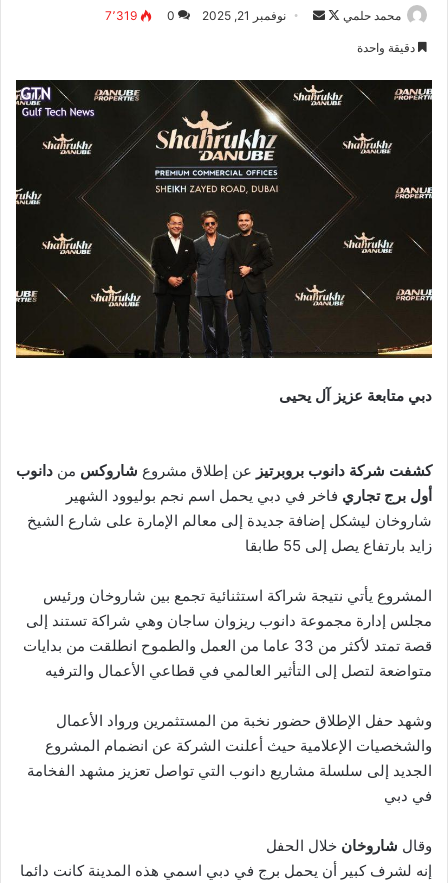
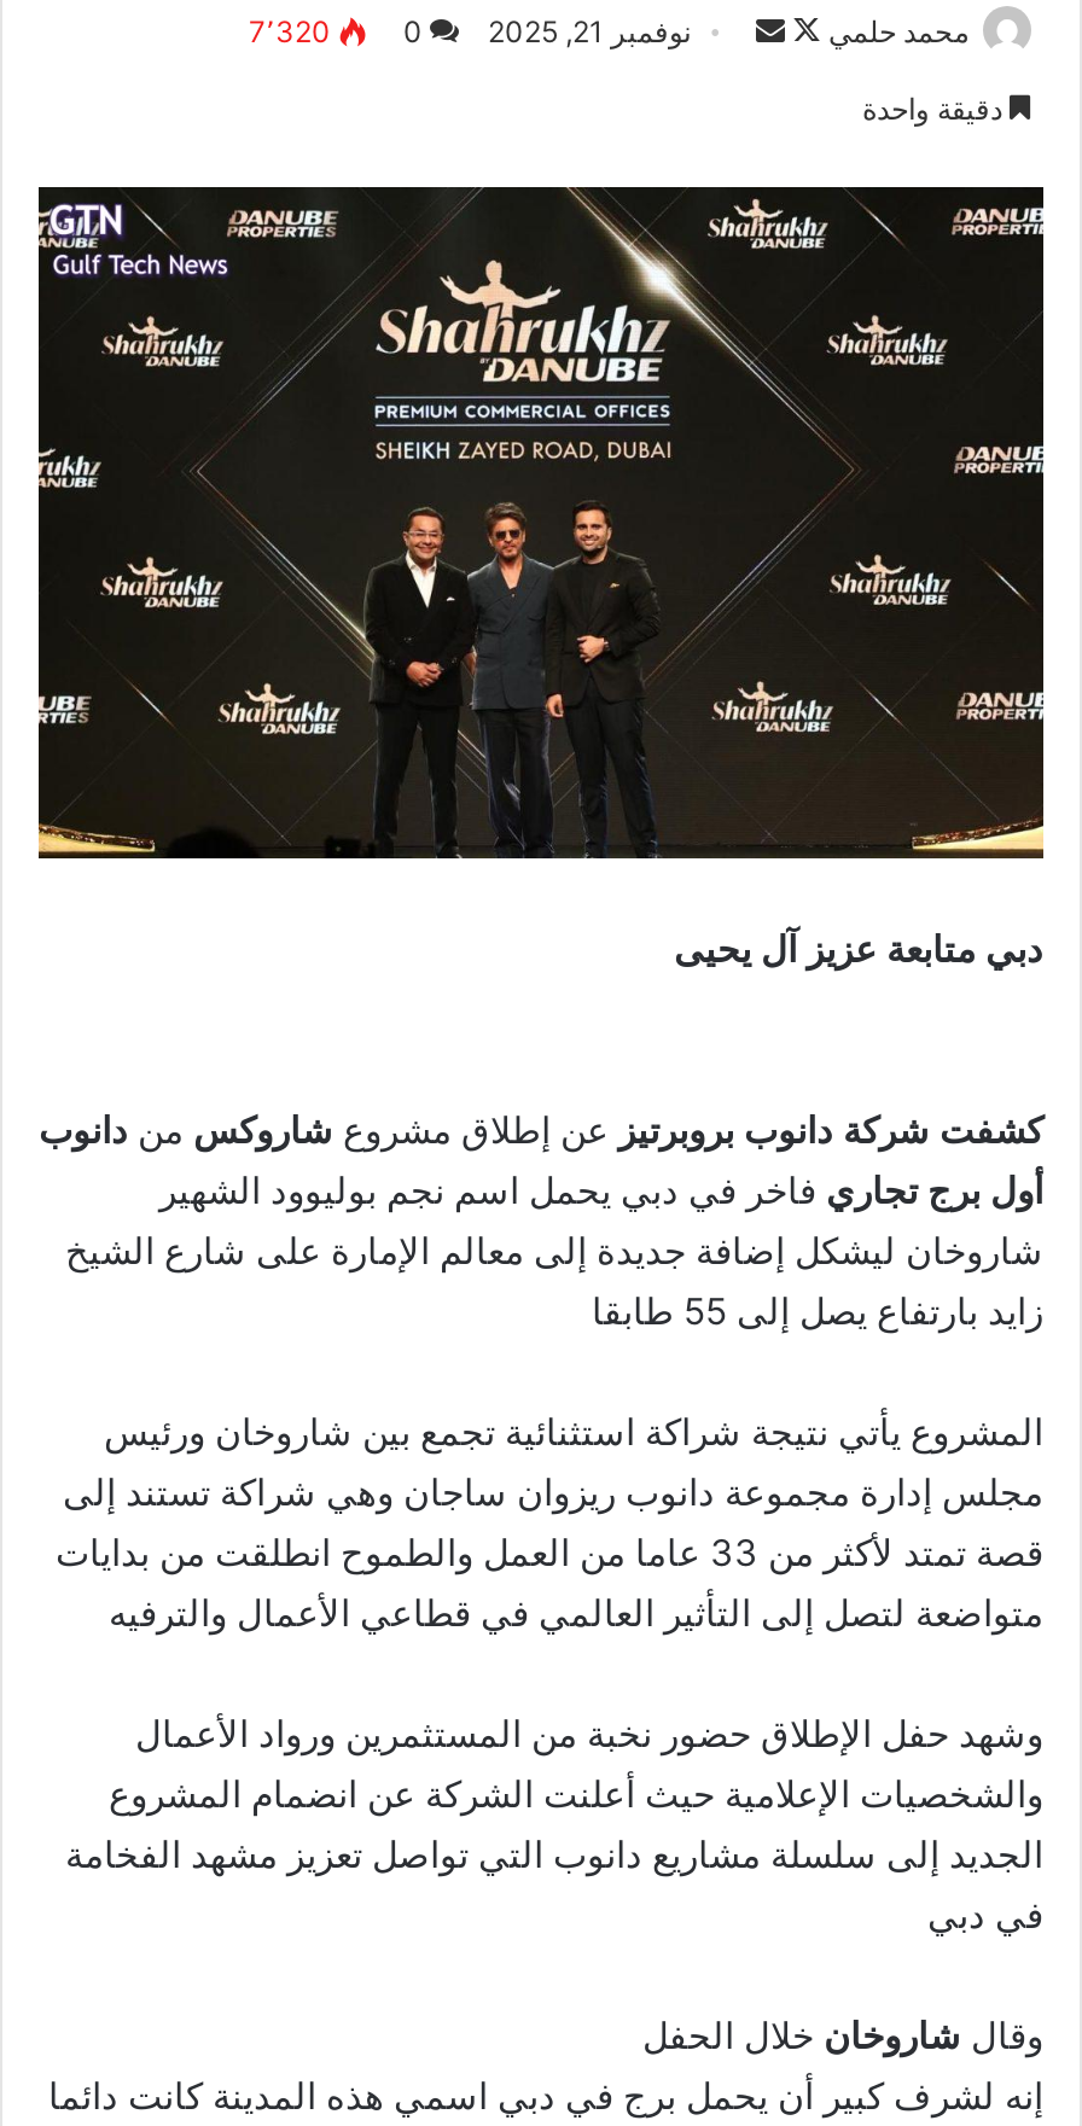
[105,8,175,23] 7٬319 0 -> [249,14,423,50] 7٬320 0

